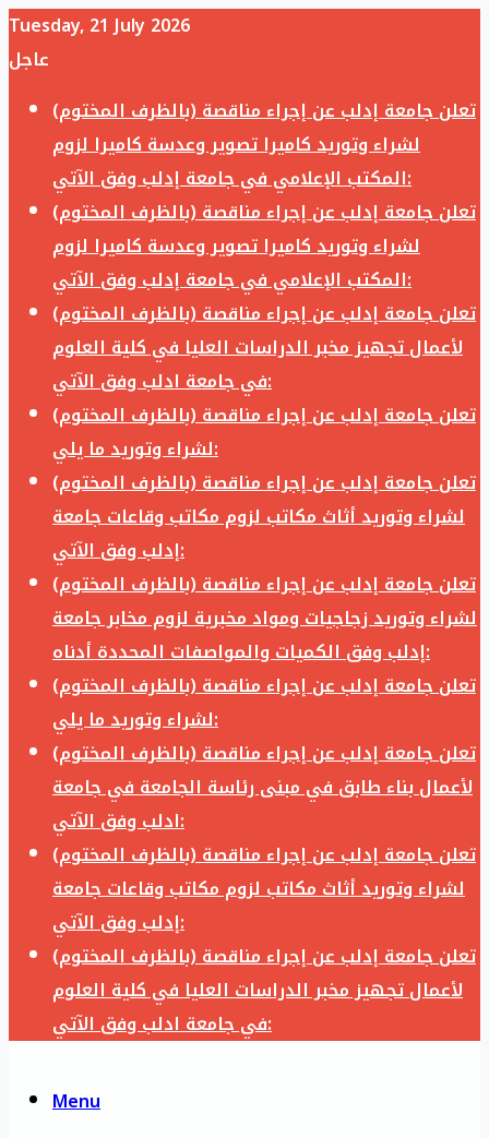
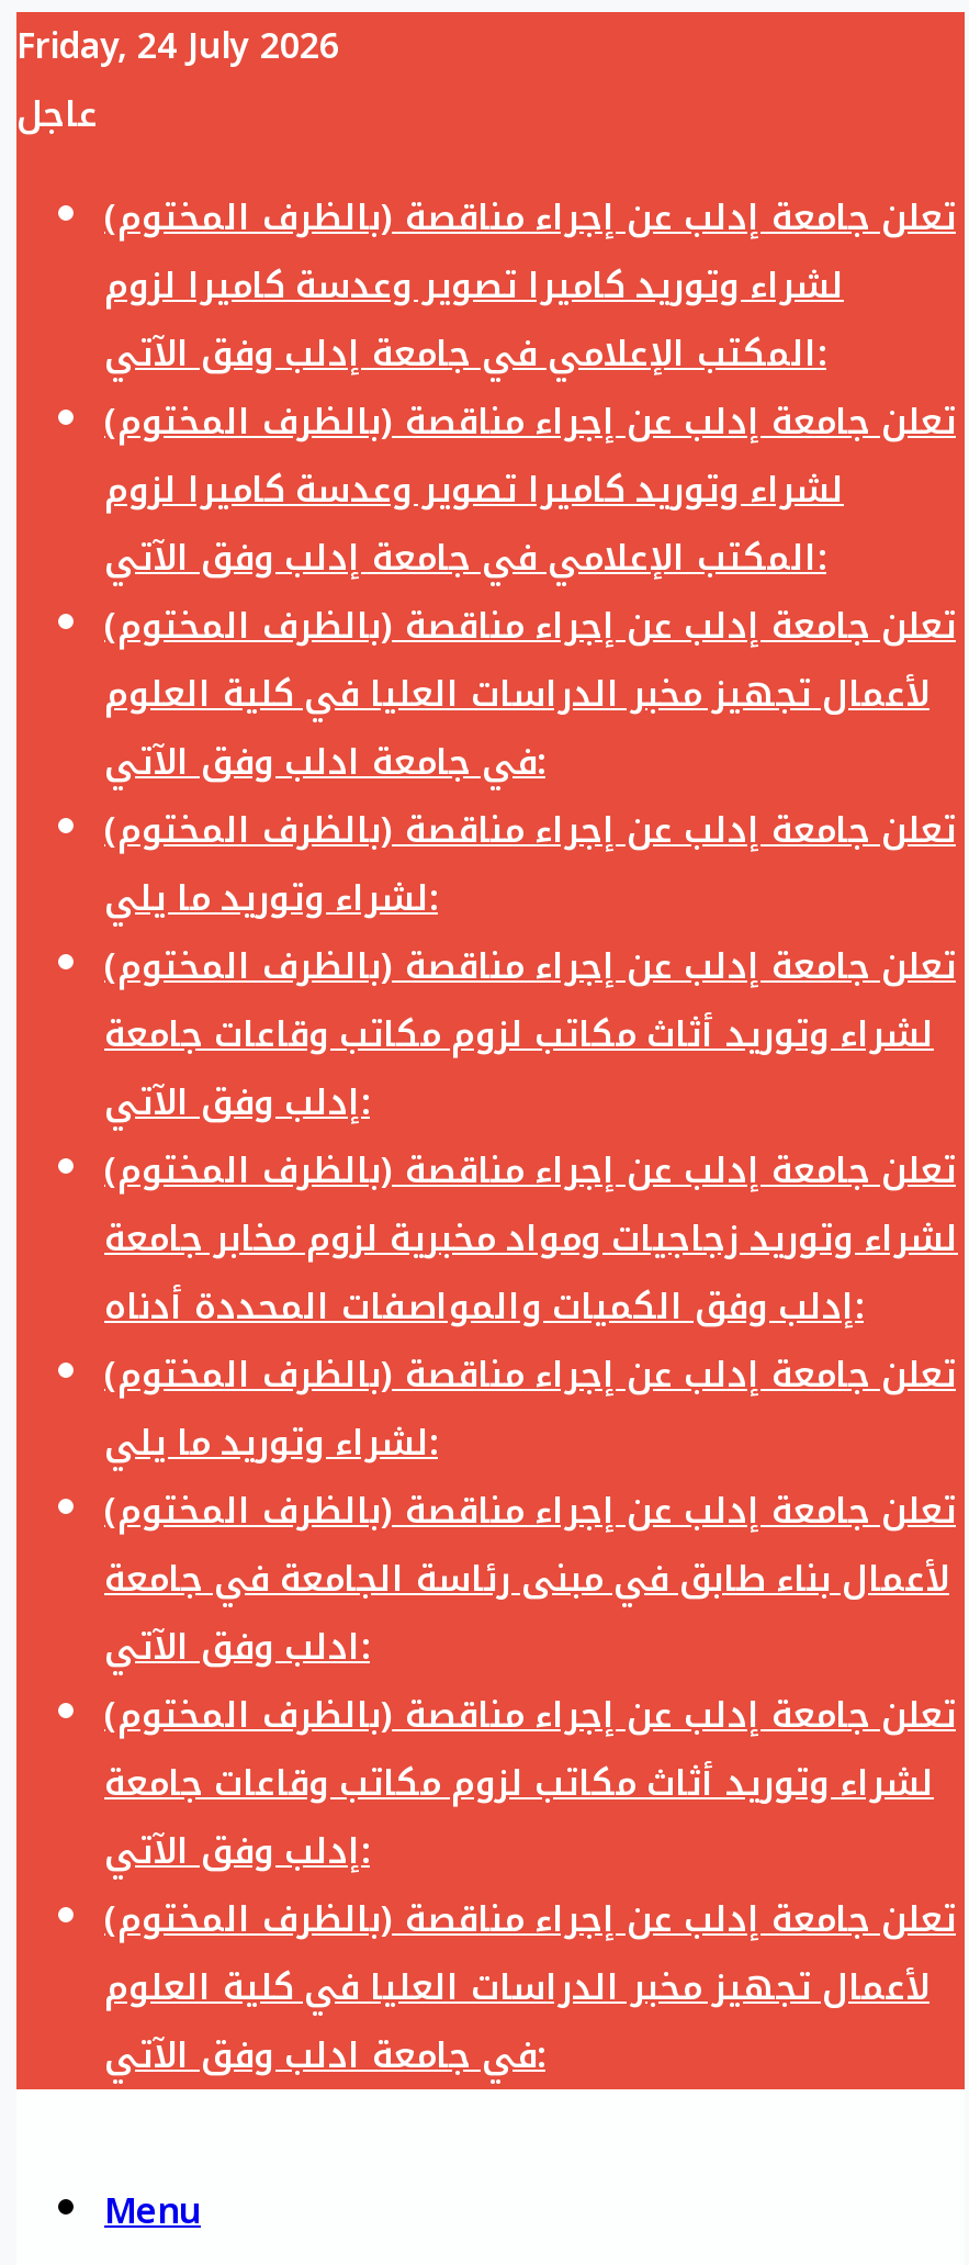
[9,9,190,43] Tuesday, 21 July 2026 -> [16,12,339,80] Friday, 24 July 2026

